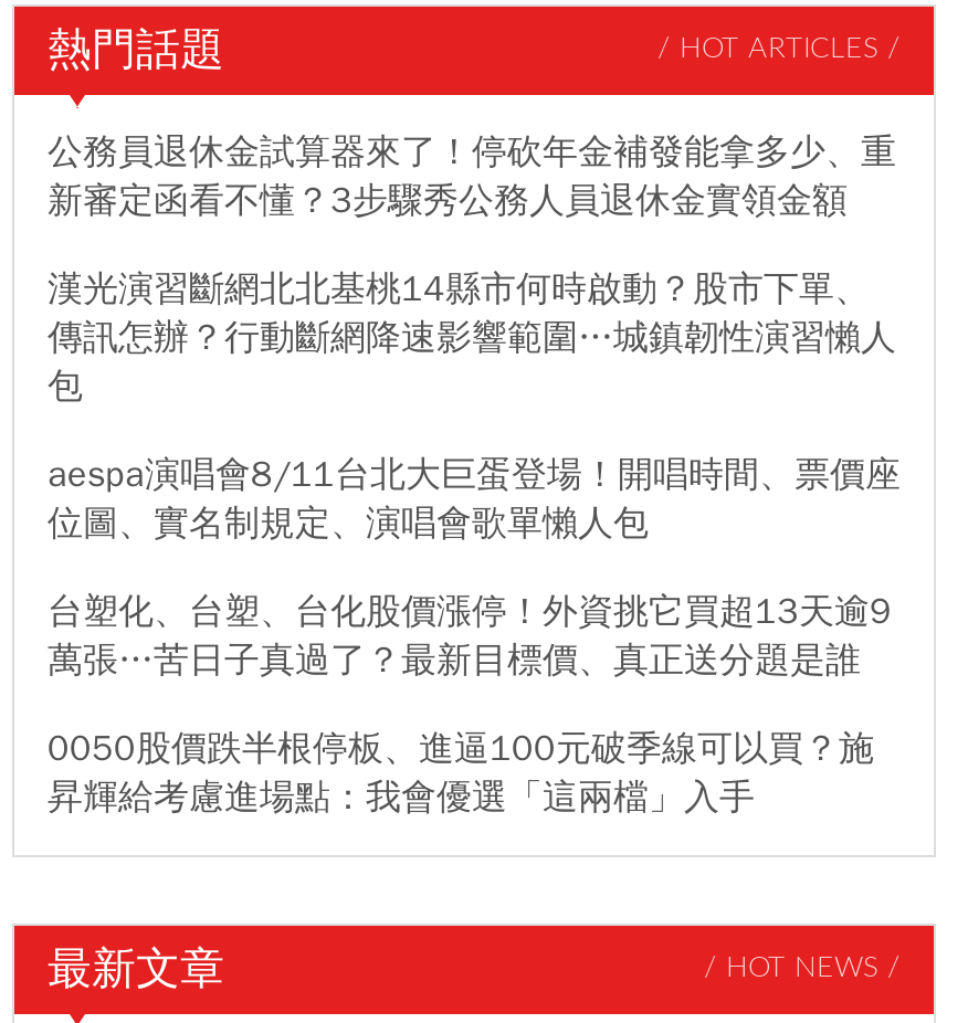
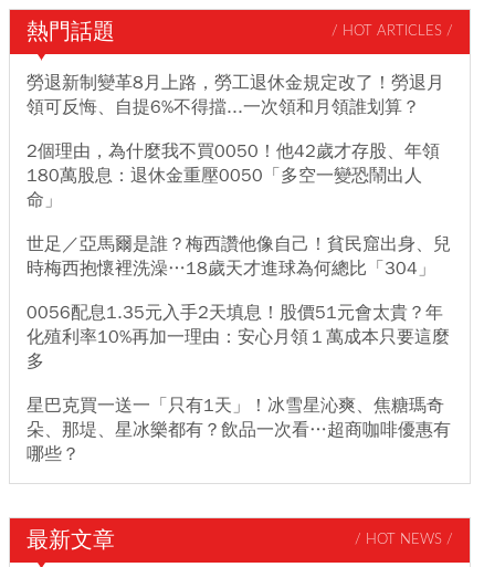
[48,130,896,223] 公務員退休金試算器來了！停砍年金補發能拿多少、重 | 新審定函看不懂？3步驟秀公務人員退休金實領金額 -> [27,72,444,118] 勞退新制變革8月上路，勞工退休金規定改了！勞退月 | 領可反悔、自提6%不得擋...一次領和月領誰划算？
[48,267,896,409] 漢光演習斷網北北基桃14縣市何時啟動？股市下單、 | 傳訊怎辦？行動斷網降速影響範圍…城鎮韌性演習懶人 | 包 -> [27,140,440,211] 2個理由，為什麼我不買0050！他42歲才存股、年領 | 180萬股息：退休金重壓0050「多空一變恐鬧出人 | 命」
[48,453,901,546] aespa演唱會8/11台北大巨蛋登場！開唱時間、票價座 | 位圖、實名制規定、演唱會歌單懶人包 -> [27,233,451,280] 世足／亞馬爾是誰？梅西讚他像自己！貧民窟出身、兒 | 時梅西抱懷裡洗澡…18歲天才進球為何總比「304」
[48,590,892,683] 台塑化、台塑、台化股價漲停！外資挑它買超13天逾9 | 萬張…苦日子真過了？最新目標價、真正送分題是誰 -> [27,302,450,372] 0056配息1.35元入手2天填息！股價51元會太貴？年 | 化殖利率10%再加一理由：安心月領１萬成本只要這麼 | 多
[48,727,874,820] 0050股價跌半根停板、進逼100元破季線可以買？施 | 昇輝給考慮進場點：我會優選「這兩檔」入手 -> [27,394,451,465] 星巴克買一送一「只有1天」！冰雪星沁爽、焦糖瑪奇 | 朵、那堤、星冰樂都有？飲品一次看…超商咖啡優惠有 | 哪些？

